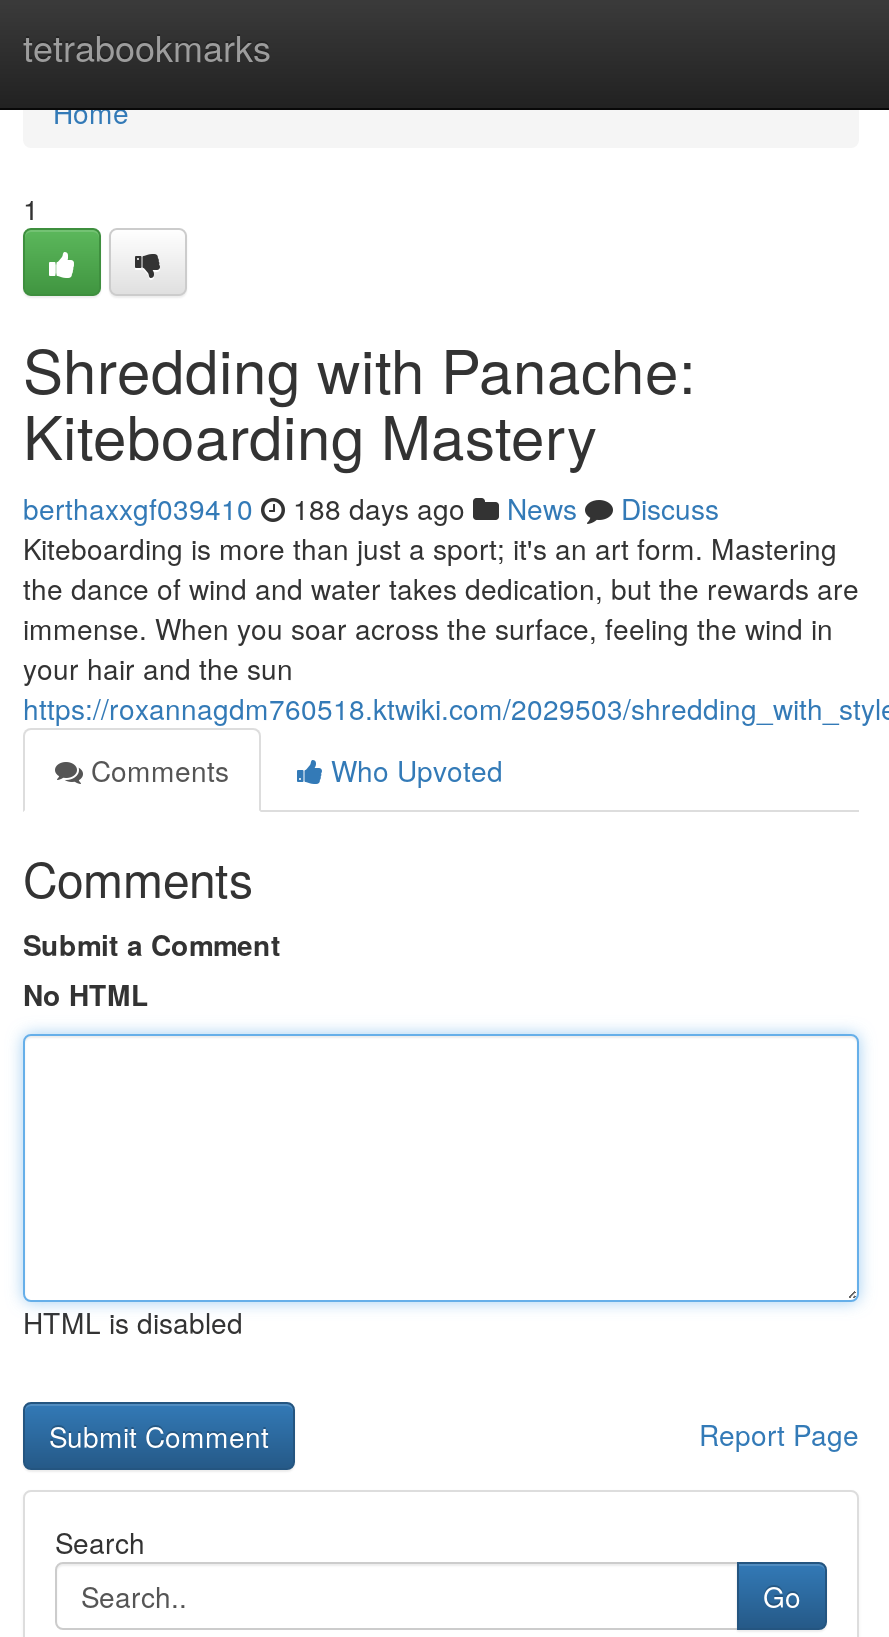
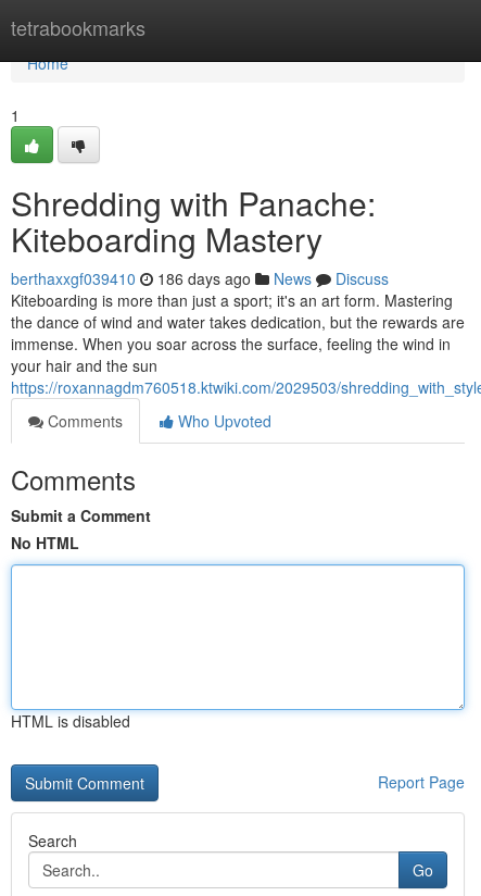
[23,488,719,528] berthaxxgf039410 188 days ago News Discuss -> [11,267,389,289] berthaxxgf039410 186 days ago News Discuss

